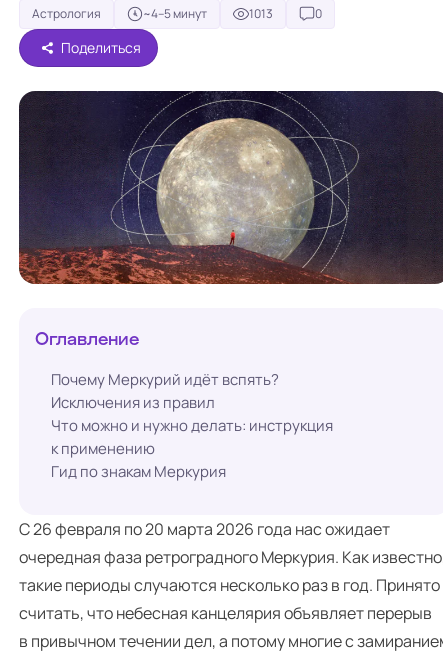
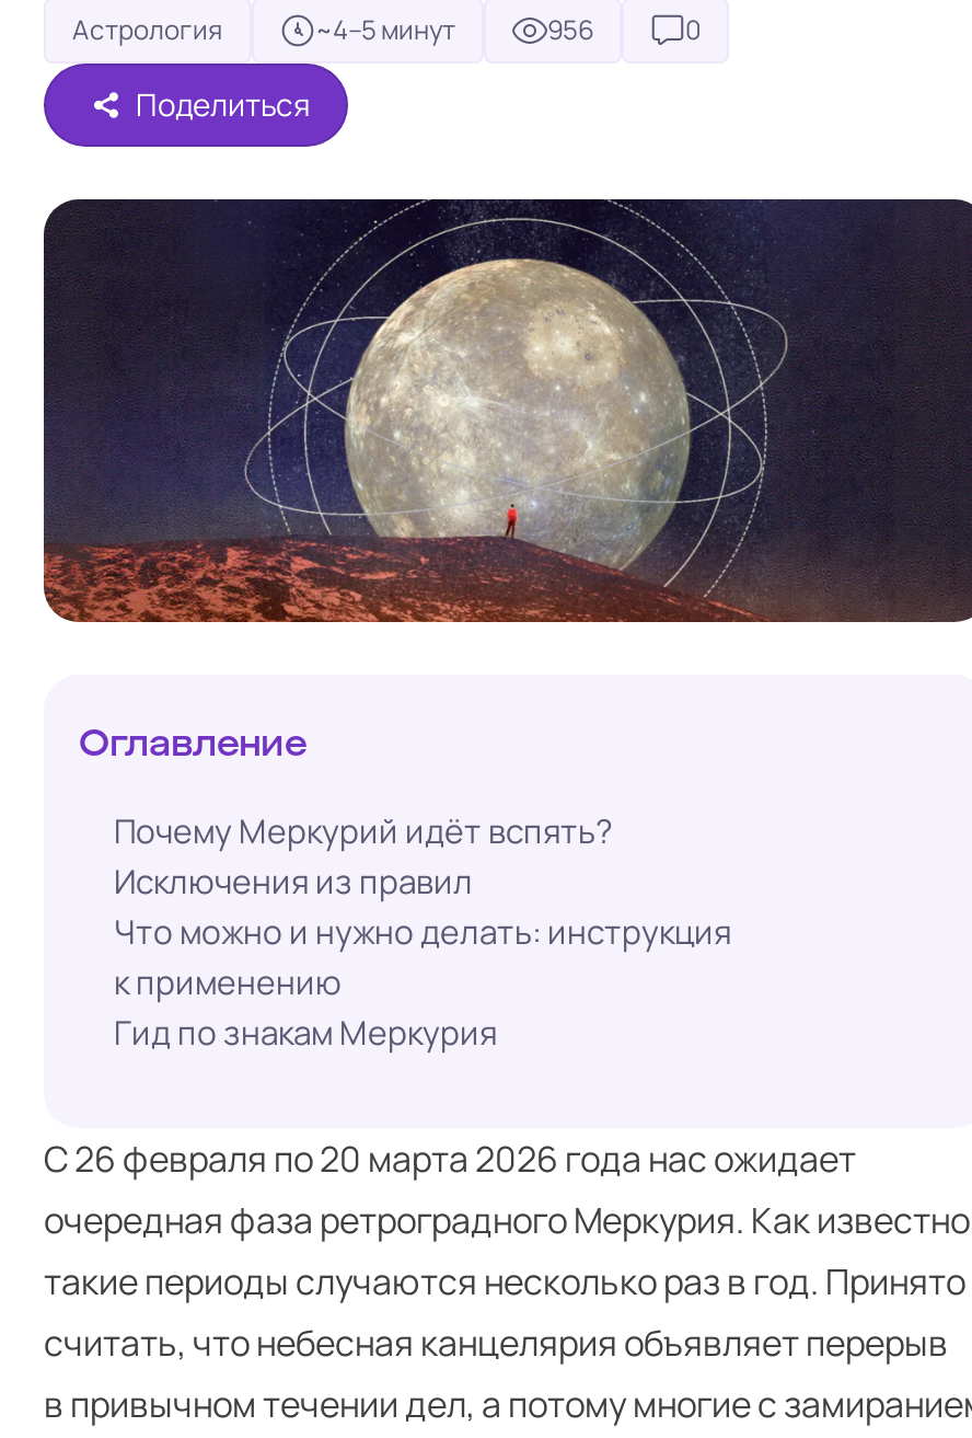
[249,5,273,22] 1013 -> [547,11,593,48] 956

